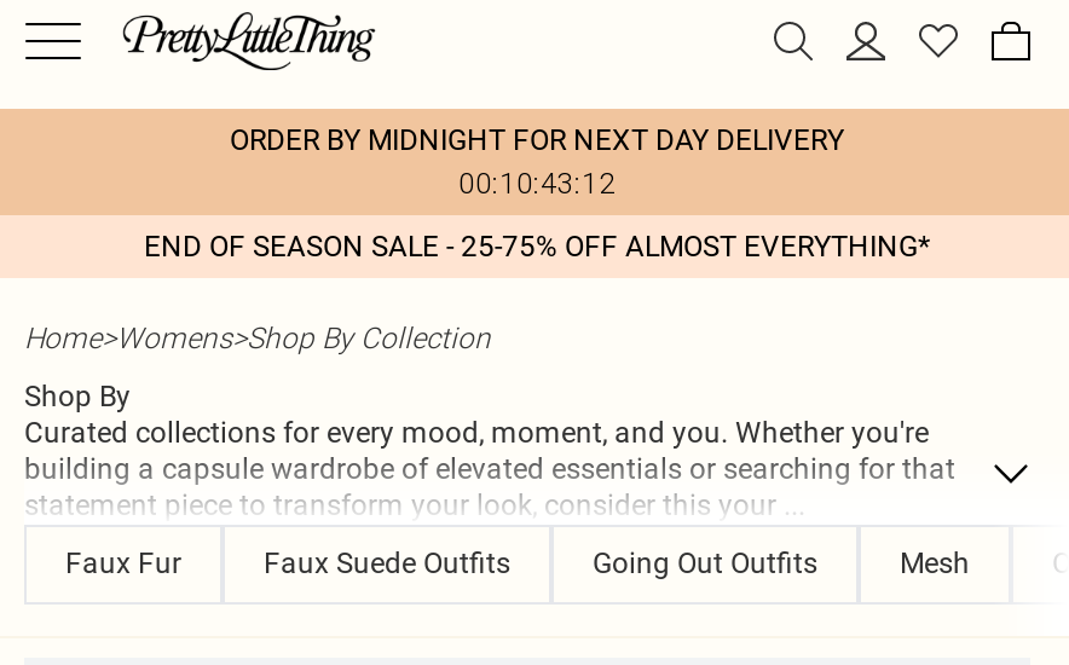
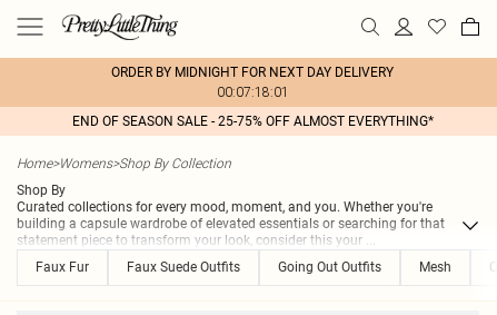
[458,164,616,201] 00:10:43:12 -> [216,83,289,100] 00:07:18:01

